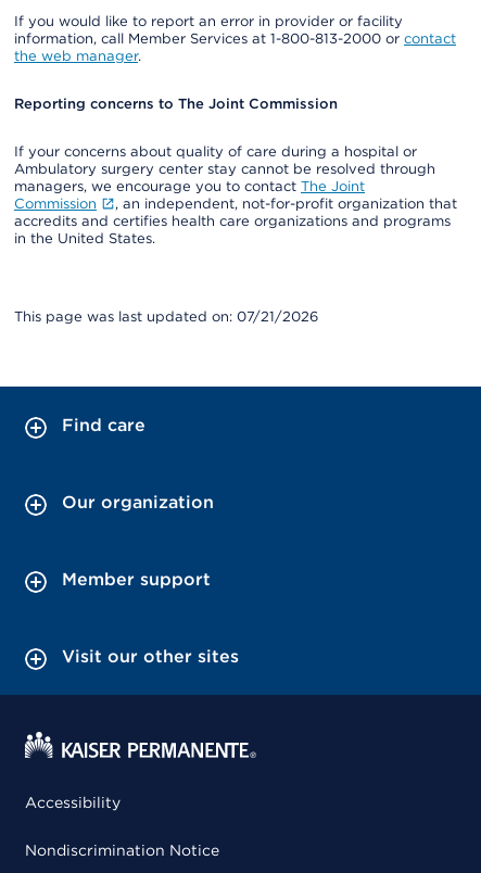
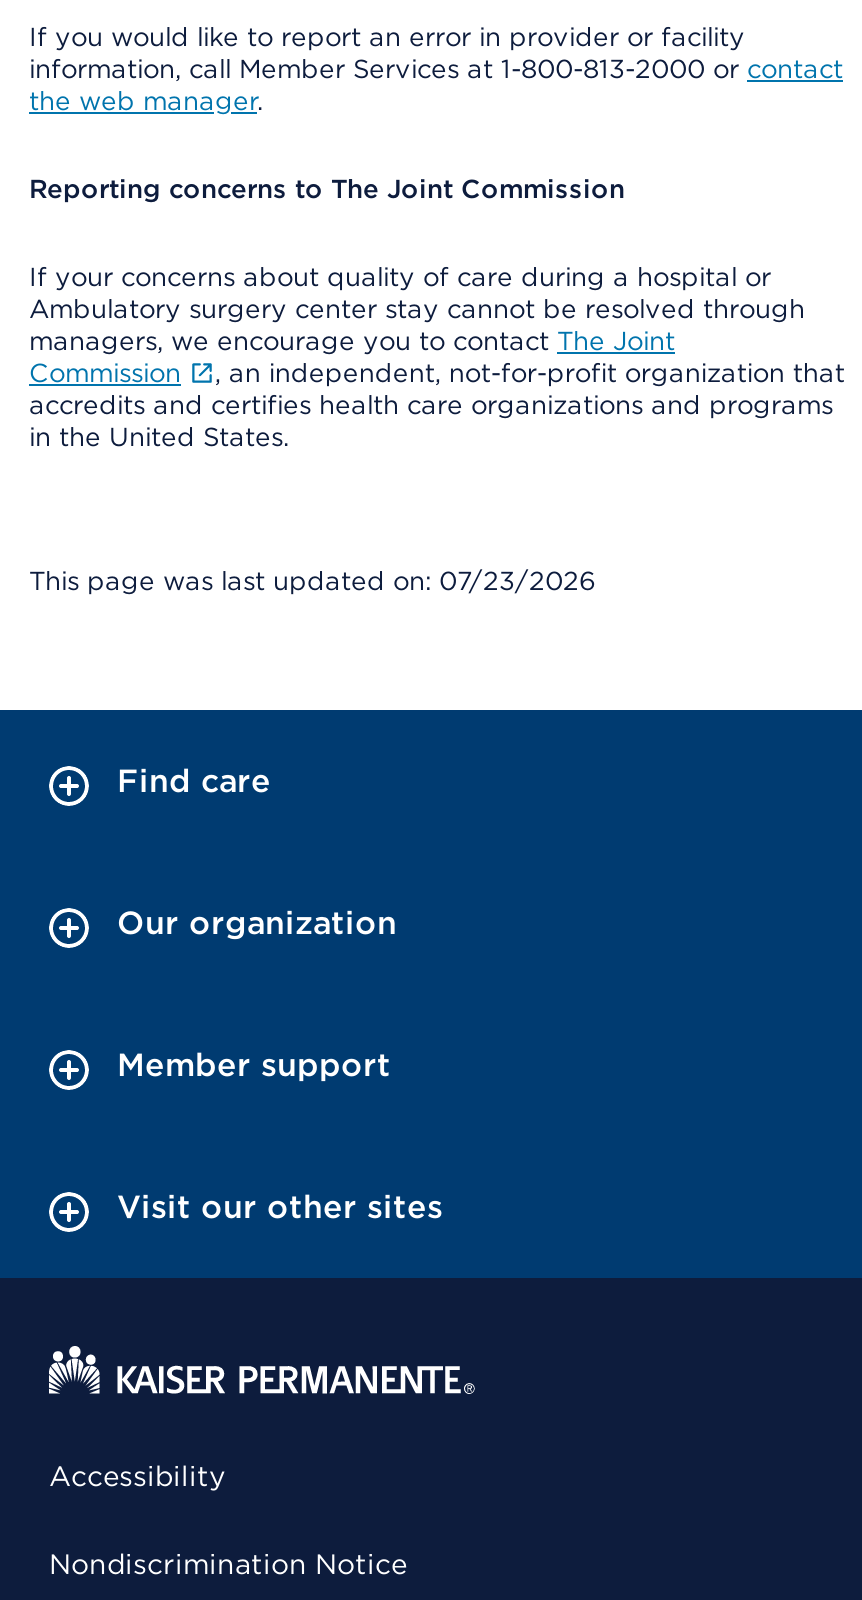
[14,308,318,325] This page was last updated on: 07/21/2026 -> [29,566,595,596] This page was last updated on: 07/23/2026

